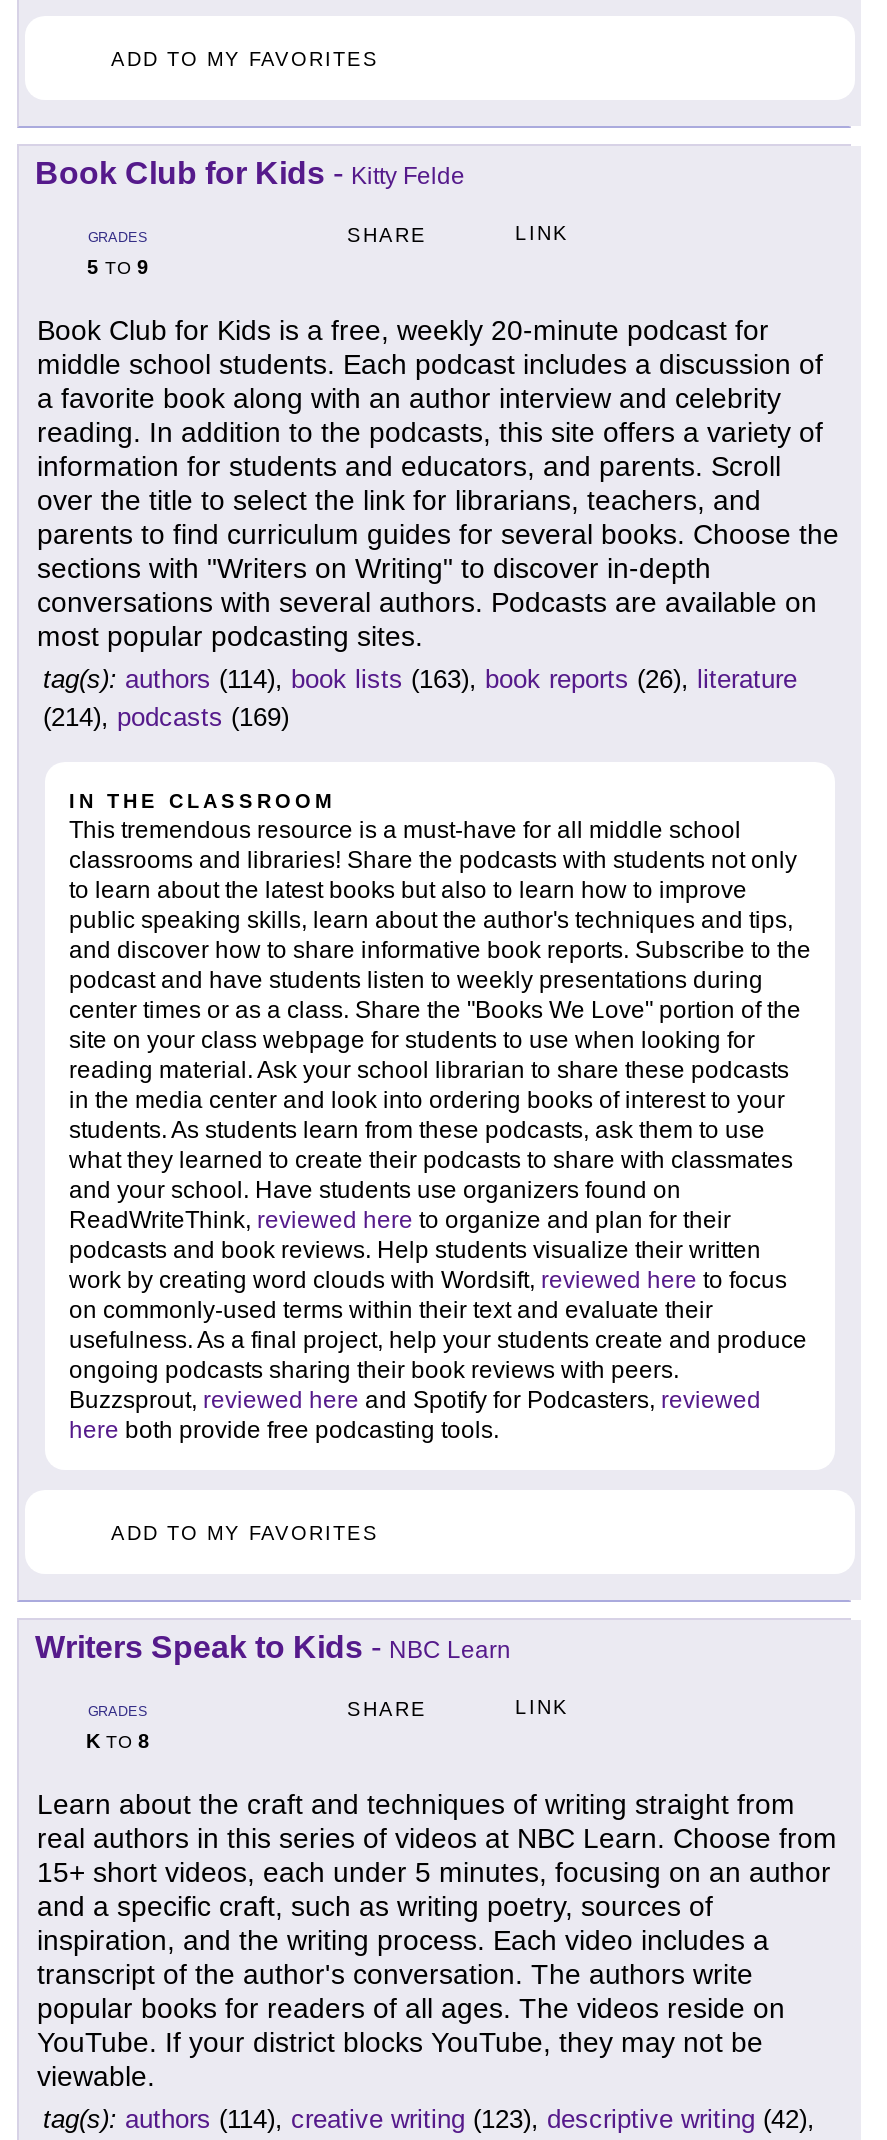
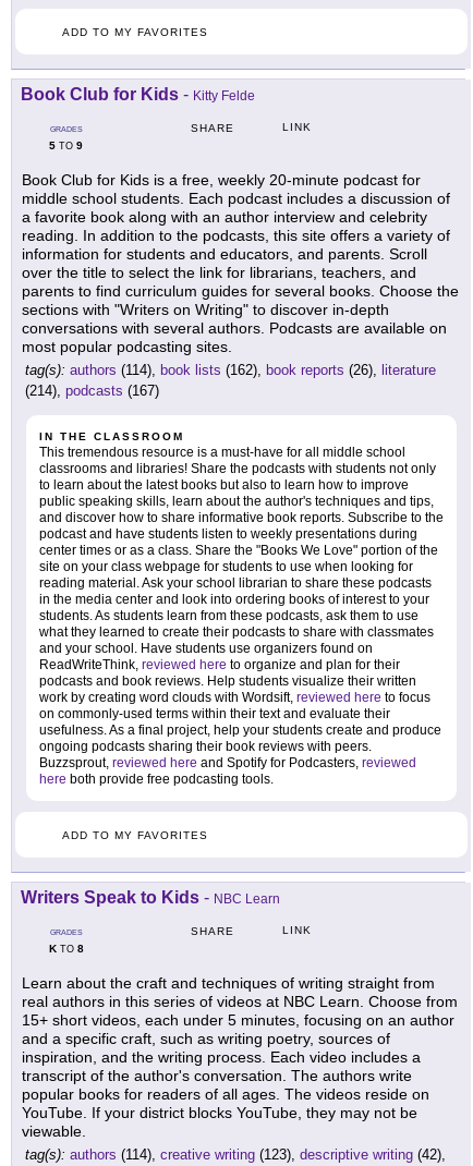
[43,664,797,694] tag(s): authors (114), book lists (163), book reports (26), literature -> [25,362,436,378] tag(s): authors (114), book lists (162), book reports (26), literature
[43,702,289,732] (214), podcasts (169) -> [25,382,159,399] (214), podcasts (167)

